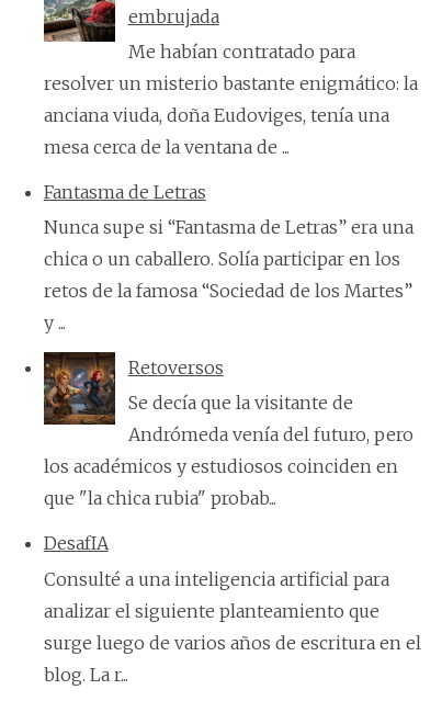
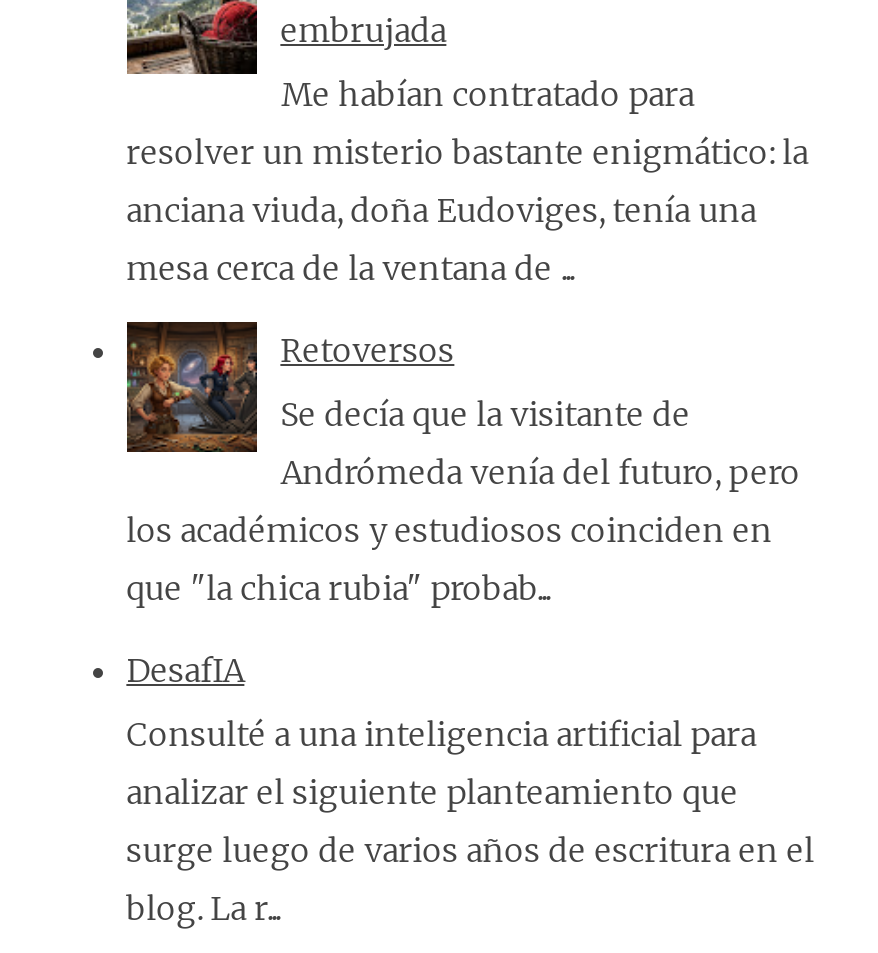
[44,181,413,334] Fantasma de Letras | Nunca supe si “Fantasma de Letras” era una | chica o un caballero. Solía participar en los | retos de la famosa “Sociedad de los Martes” | y ... -> none

